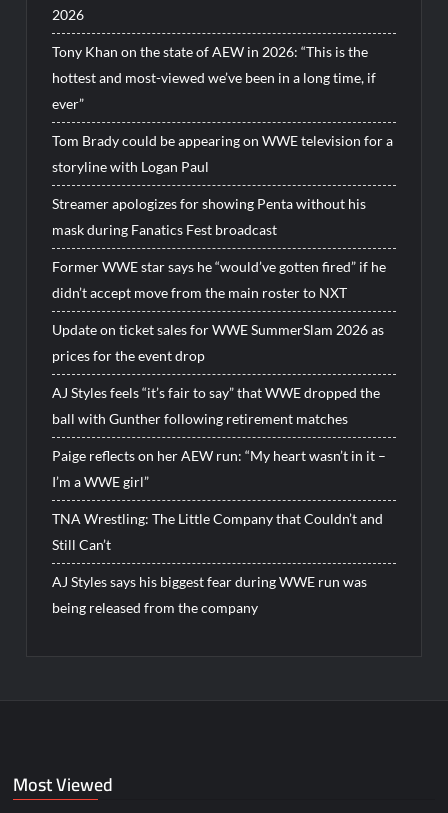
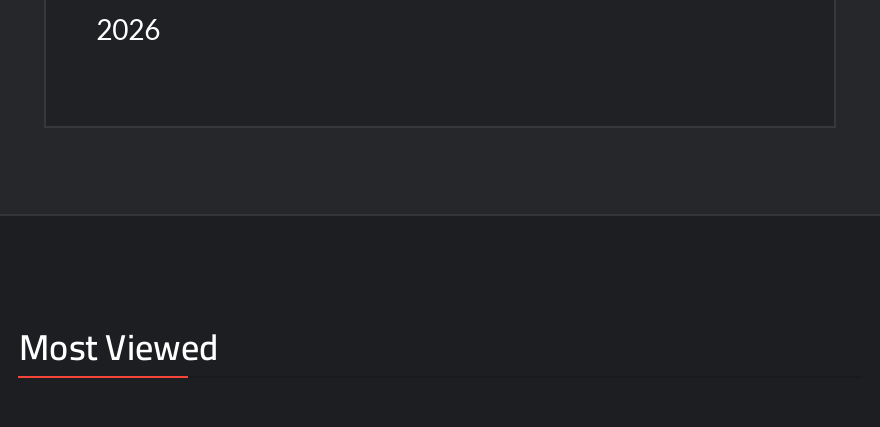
[52,43,393,616] Tony Khan on the state of AEW in 2026: “This is the | hottest and most-viewed we’ve been in a long time, if | ever” | Tom Brady could be appearing on WWE television for a | storyline with Logan Paul | Streamer apologizes for showing Penta without his | mask during Fanatics Fest broadcast | Former WWE star says he “would’ve gotten fired” if he | didn’t accept move from the main roster to NXT | Update on ticket sales for WWE SummerSlam 2026 as | prices for the event drop | AJ Styles feels “it’s fair to say” that WWE dropped the | ball with Gunther following retirement matches | Paige reflects on her AEW run: “My heart wasn’t in it – | I’m a WWE girl” | TNA Wrestling: The Little Company that Couldn’t and | Still Can’t | AJ Styles says his biggest fear during WWE run was | being released from the company -> none

